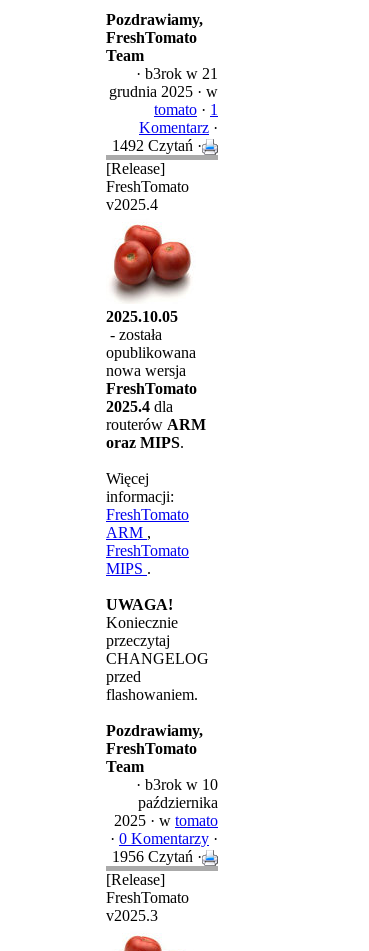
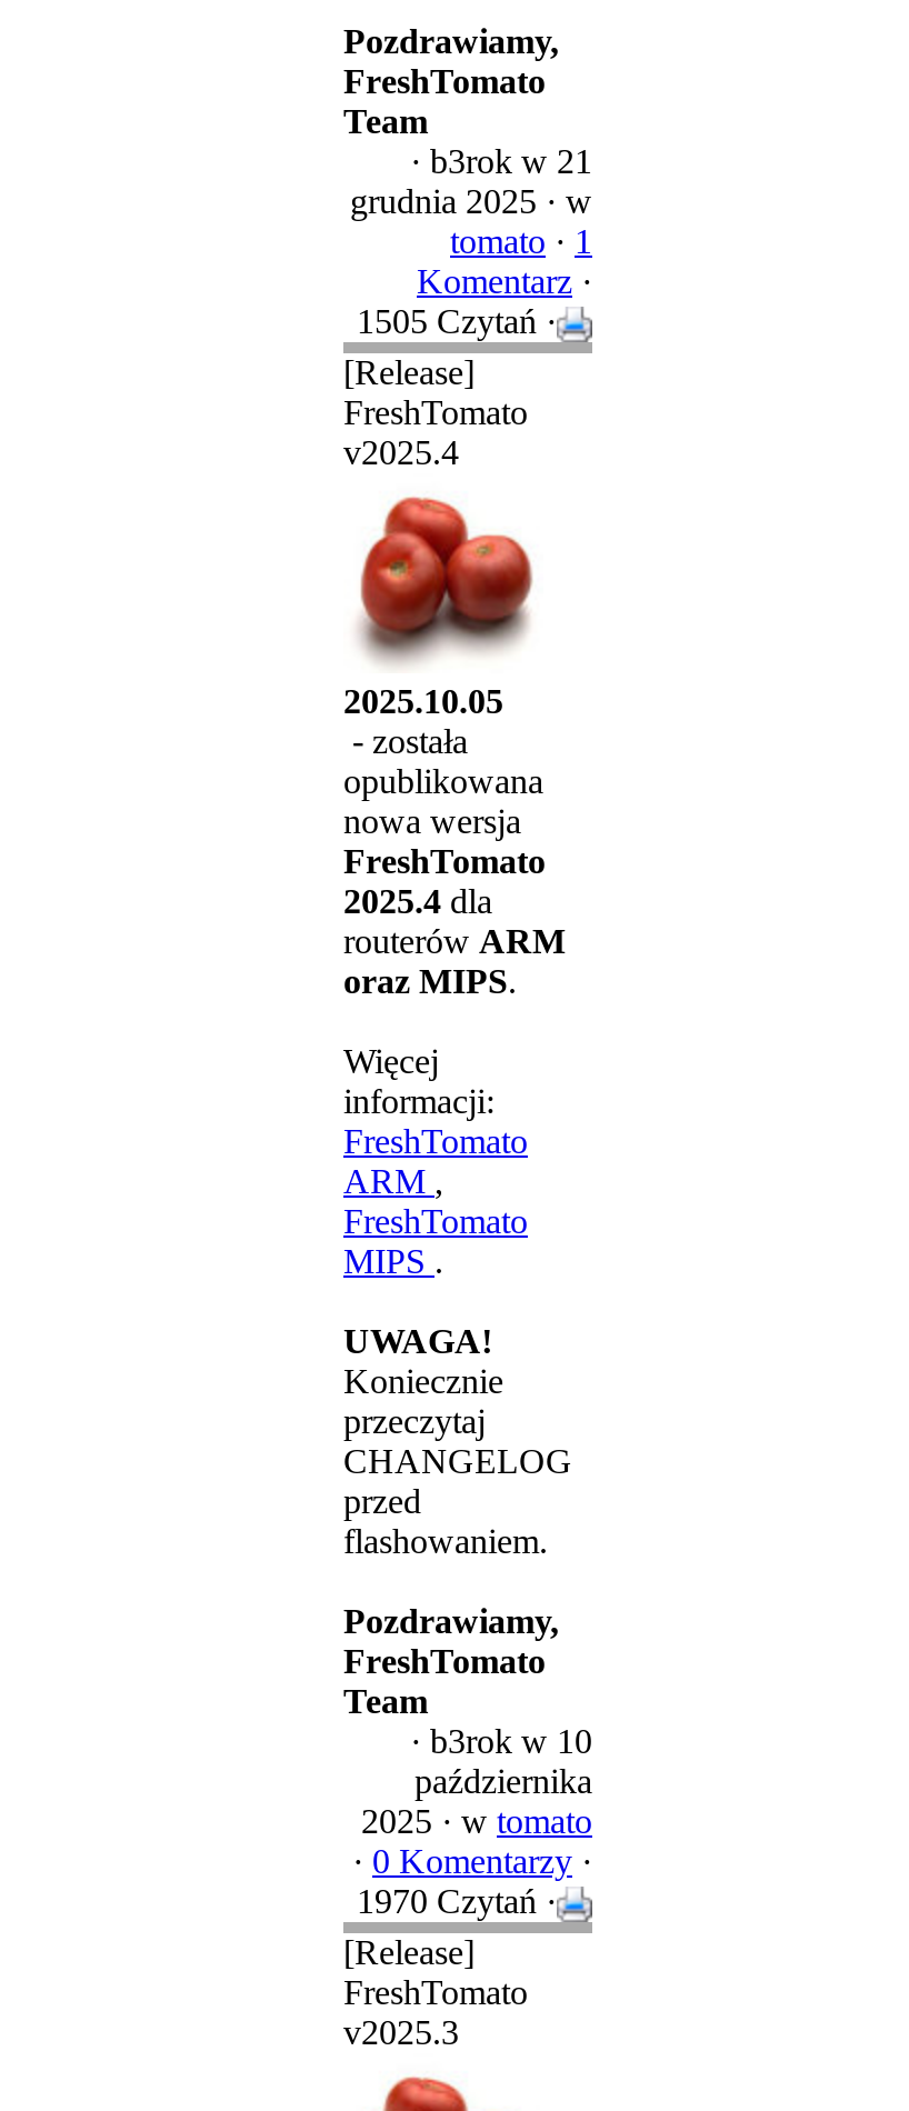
[112,137,202,154] 1492 Czytań · -> [357,302,557,340] 1505 Czytań ·
[112,848,202,865] 1956 Czytań · -> [357,1882,557,1920] 1970 Czytań ·

